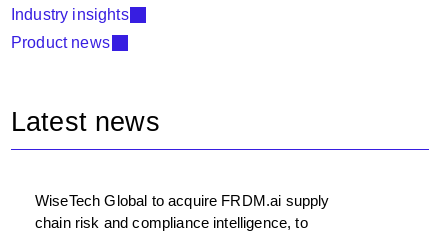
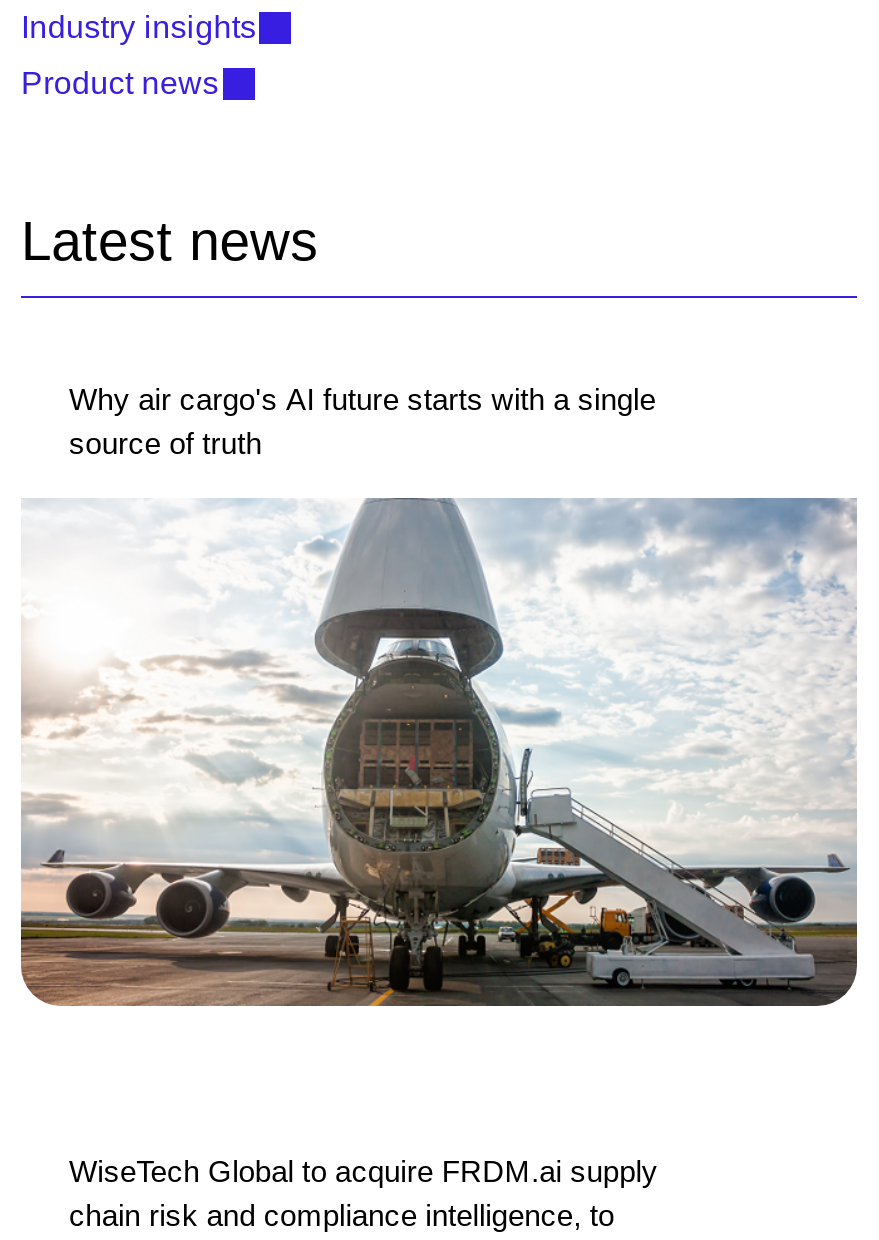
none -> [19,496,859,1008] [image]
none -> [69,382,656,460] Why air cargo's AI future starts with a single | source of truth

